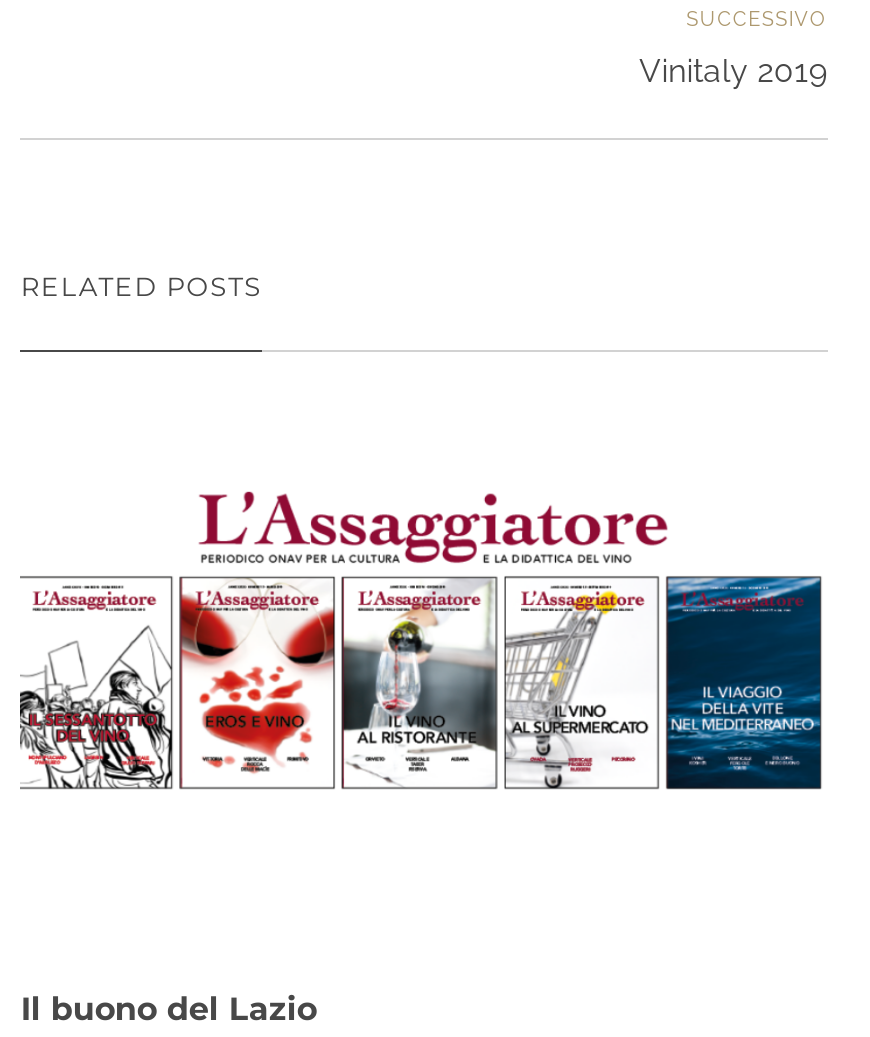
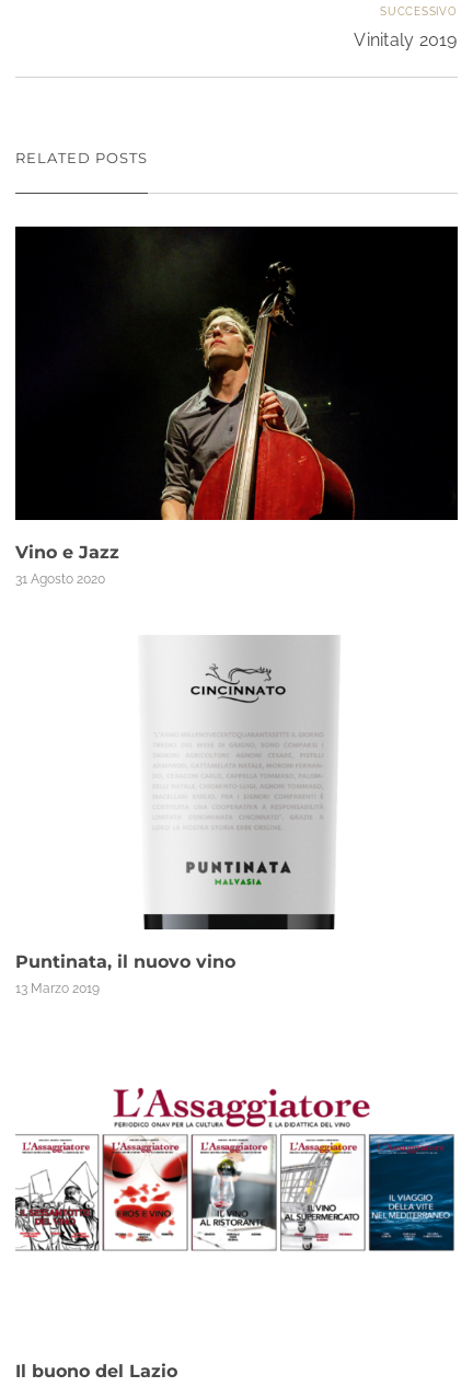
none -> [14,226,459,587] [image] | Vino e Jazz | 31 Agosto 2020
none -> [16,635,338,996] [image] | Puntinata, il nuovo vino | 13 Marzo 2019

